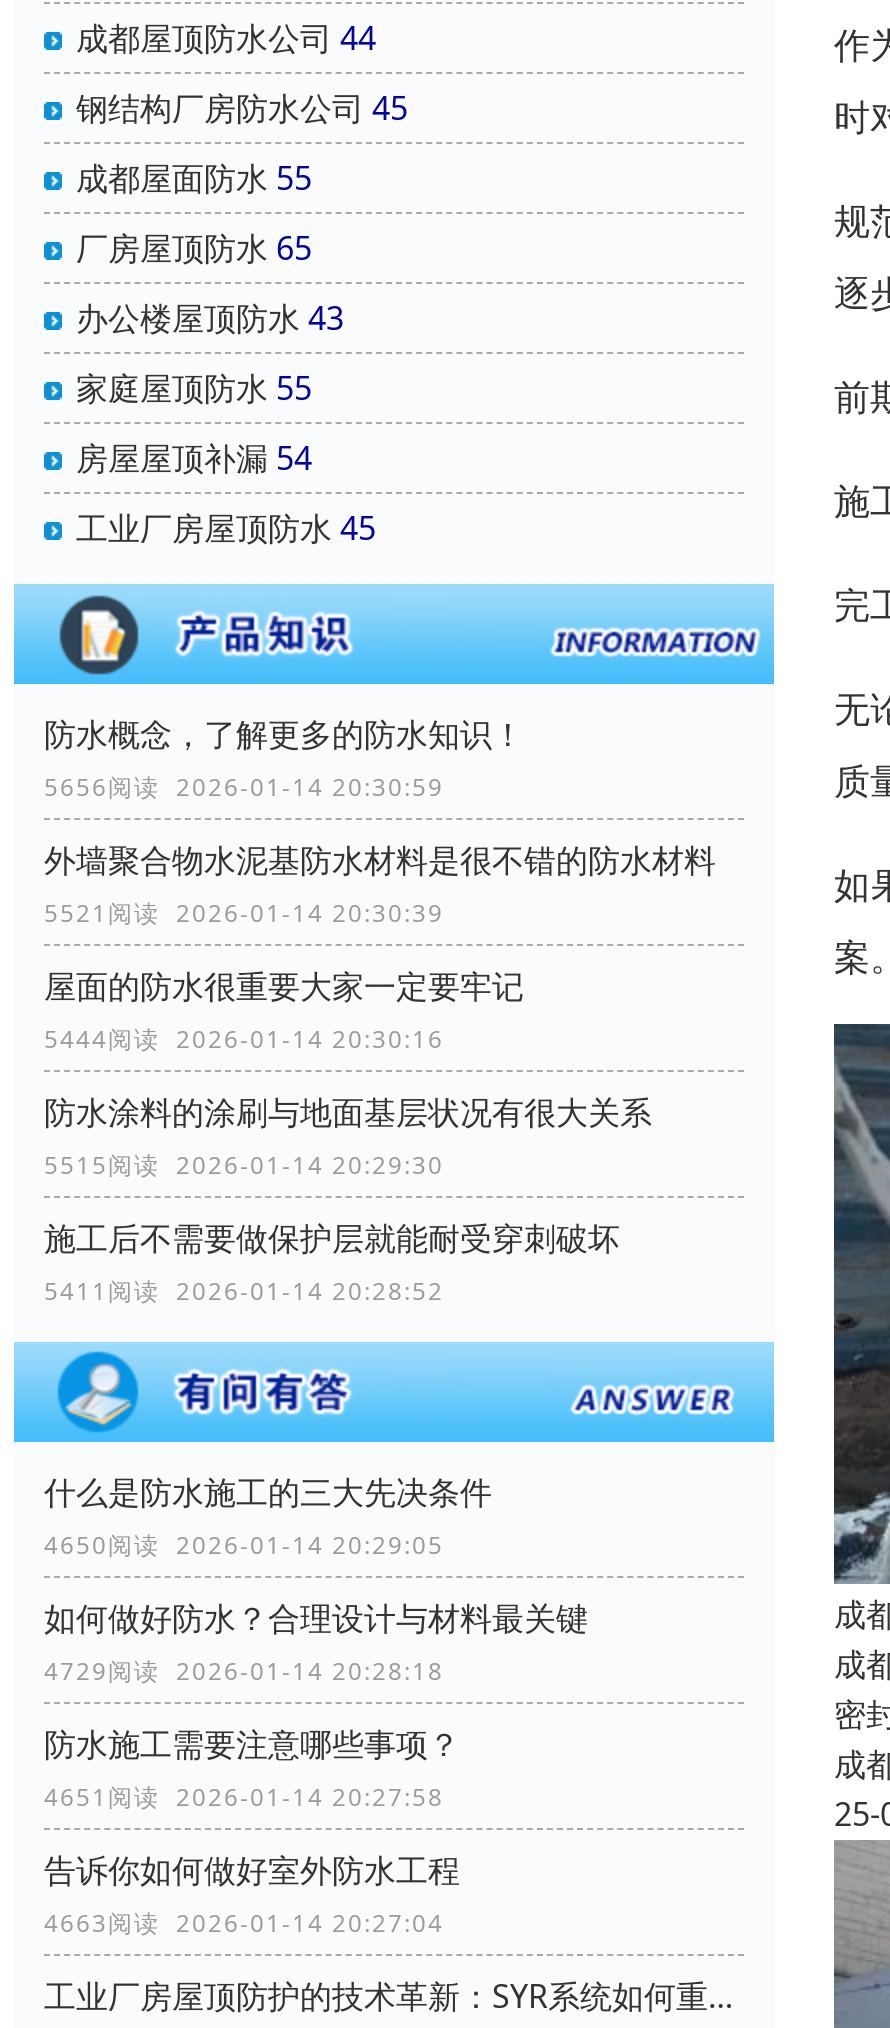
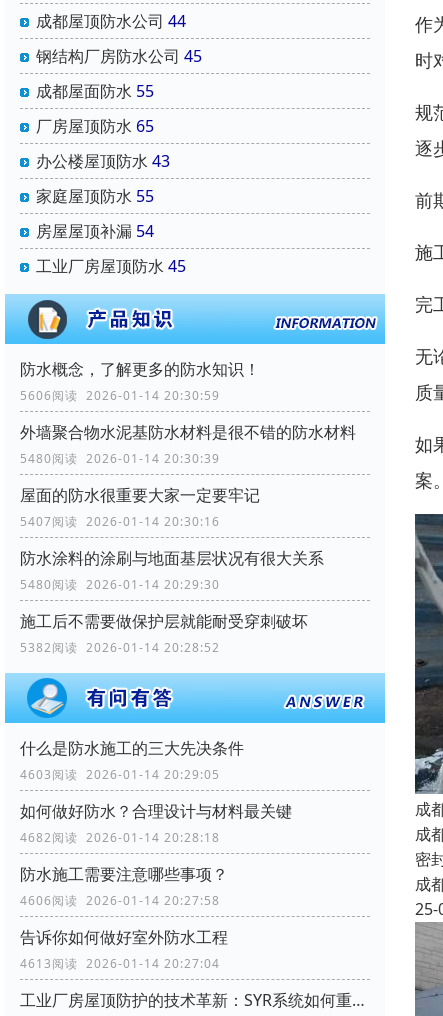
[44,770,444,804] 5656阅读 2026-01-14 20:30:59 -> [20,387,220,404] 5606阅读 2026-01-14 20:30:59
[44,896,444,930] 5521阅读 2026-01-14 20:30:39 -> [20,450,220,467] 5480阅读 2026-01-14 20:30:39
[44,1022,444,1056] 5444阅读 2026-01-14 20:30:16 -> [20,513,220,530] 5407阅读 2026-01-14 20:30:16
[44,1148,444,1182] 5515阅读 2026-01-14 20:29:30 -> [20,576,220,593] 5480阅读 2026-01-14 20:29:30
[44,1274,444,1308] 5411阅读 2026-01-14 20:28:52 -> [20,639,220,656] 5382阅读 2026-01-14 20:28:52
[44,1528,444,1562] 4650阅读 2026-01-14 20:29:05 -> [20,766,220,783] 4603阅读 2026-01-14 20:29:05
[44,1654,444,1688] 4729阅读 2026-01-14 20:28:18 -> [20,829,220,846] 4682阅读 2026-01-14 20:28:18
[44,1780,444,1814] 4651阅读 2026-01-14 20:27:58 -> [20,892,220,909] 4606阅读 2026-01-14 20:27:58
[44,1906,444,1940] 4663阅读 2026-01-14 20:27:04 -> [20,955,220,972] 4613阅读 2026-01-14 20:27:04

